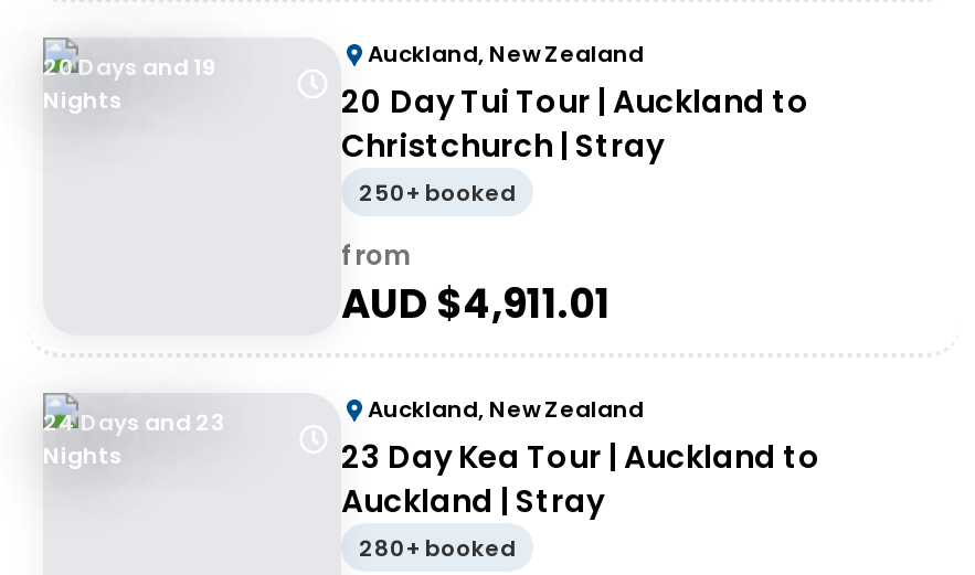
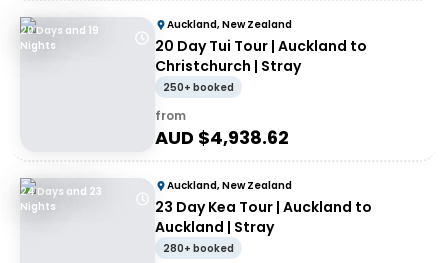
[341,276,611,331] AUD $4,911.01 -> [155,125,289,150] AUD $4,938.62

